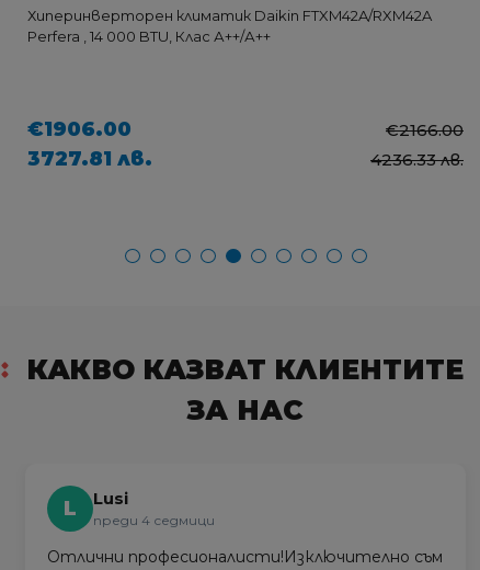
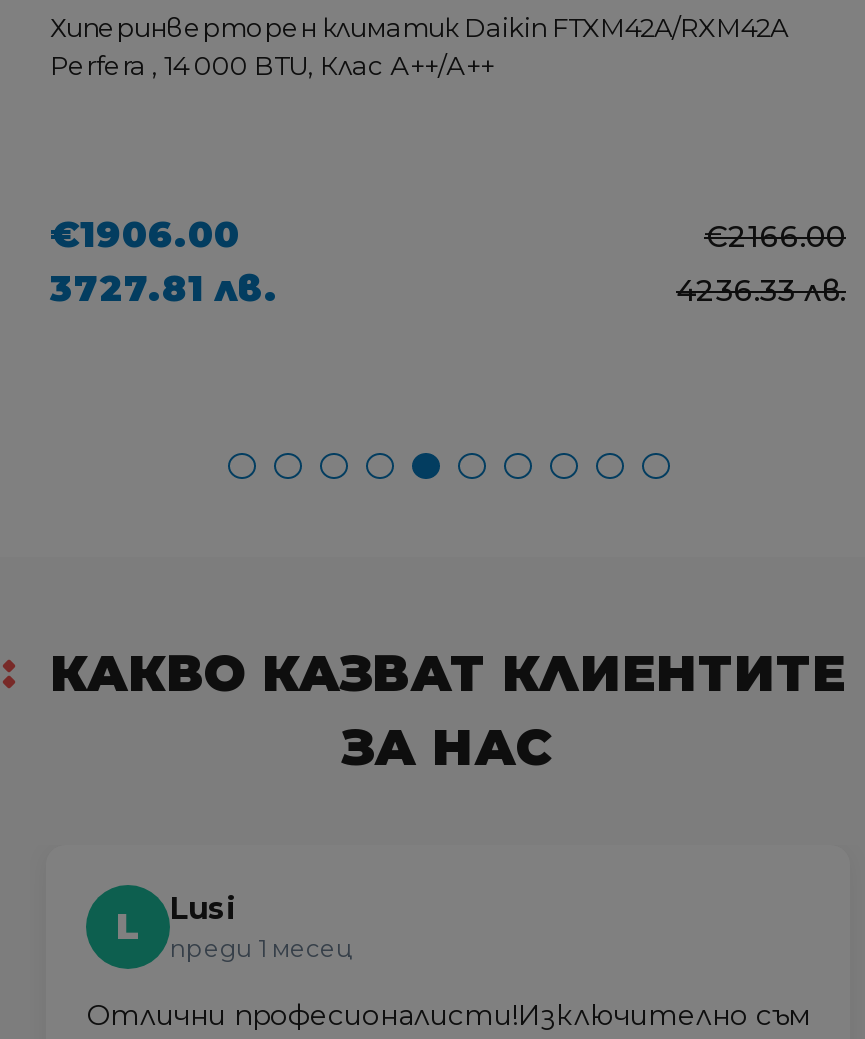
[93,512,215,528] преди 4 седмици -> [170,933,352,963] преди 1 месец

